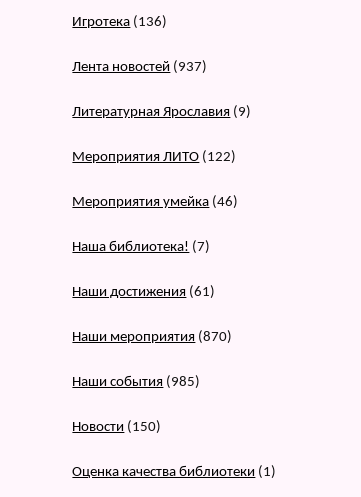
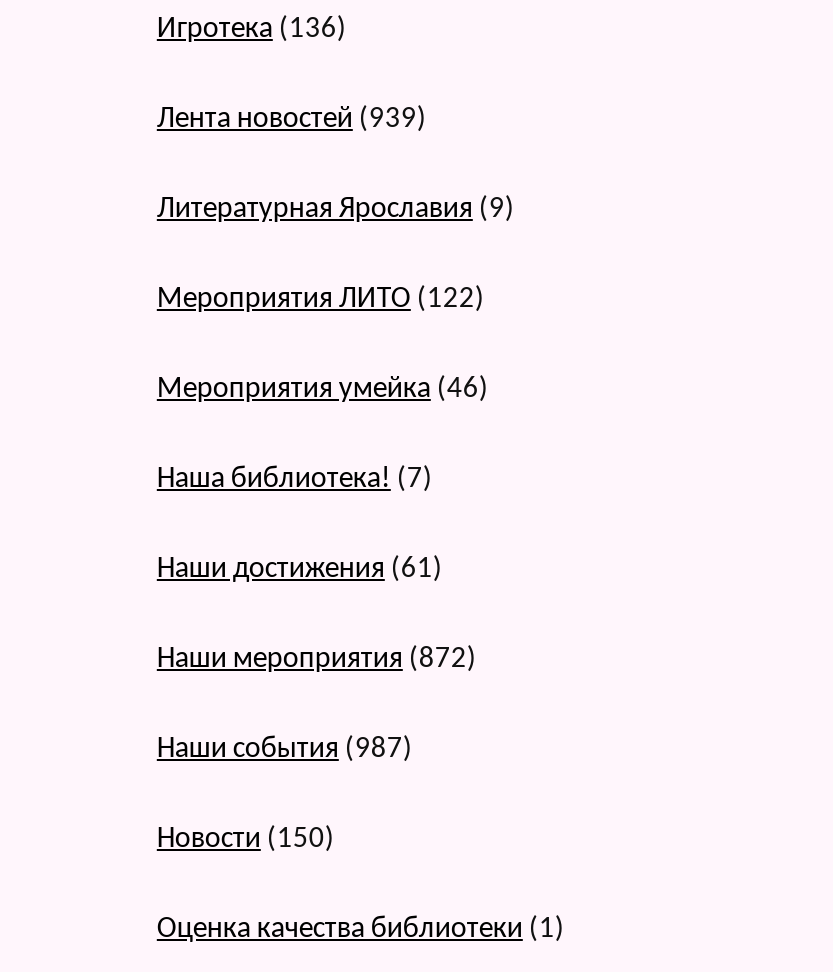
[72,60,207,75] Лента новостей (937) -> [157,105,427,135] Лента новостей (939)
[72,330,232,345] Наши мероприятия (870) -> [157,645,477,675] Наши мероприятия (872)
[72,375,200,390] Наши события (985) -> [157,735,413,765] Наши события (987)

